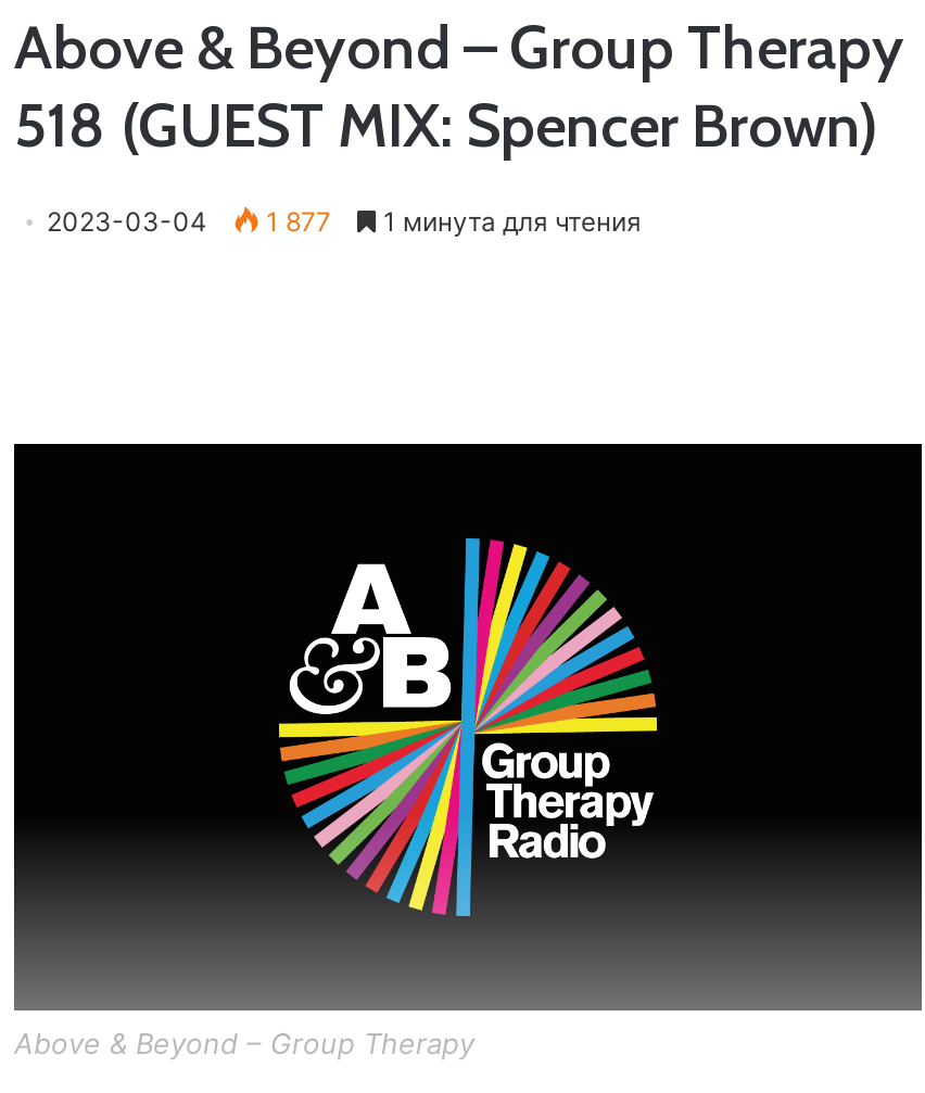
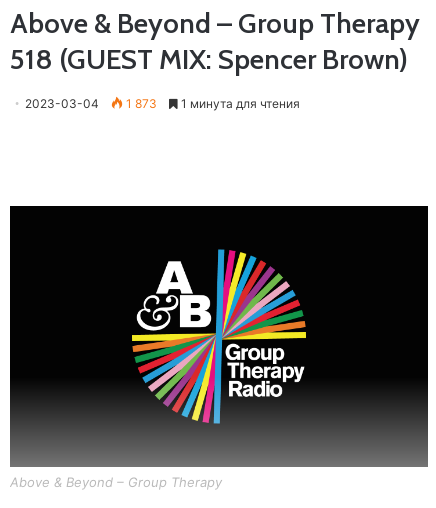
[259,205,331,237] 1 877 -> [123,96,157,111] 1 873

